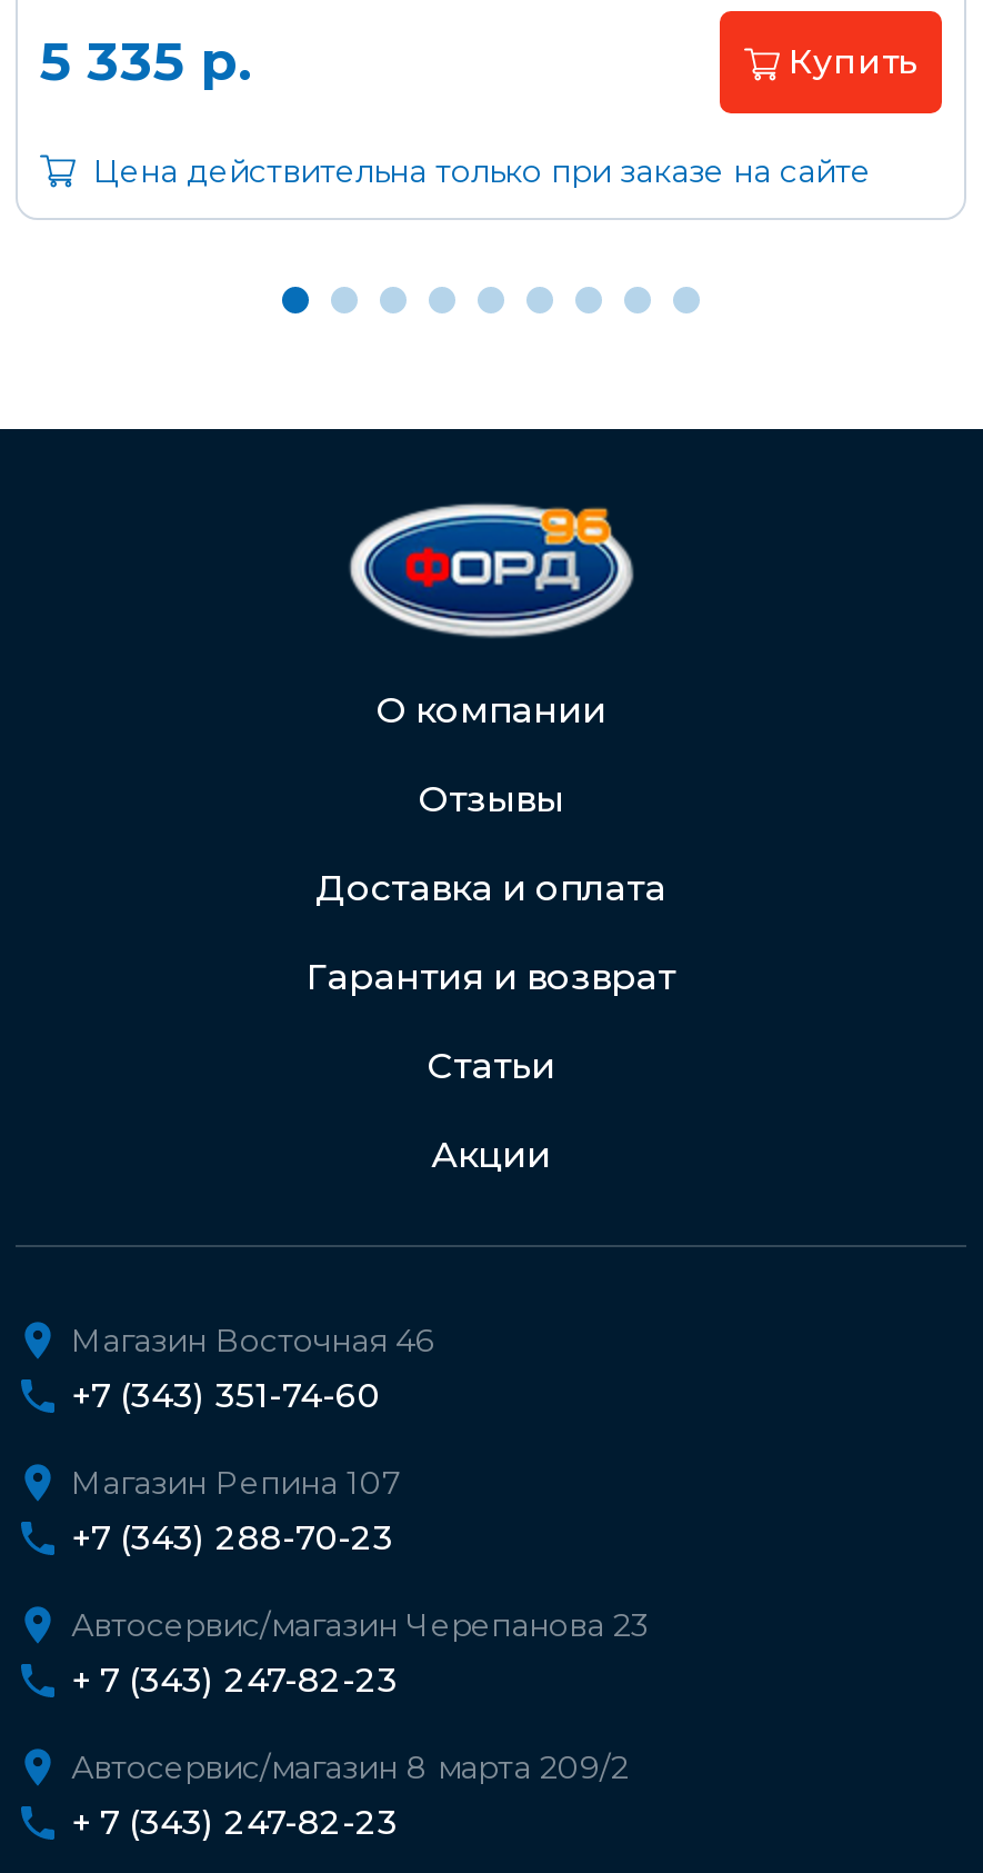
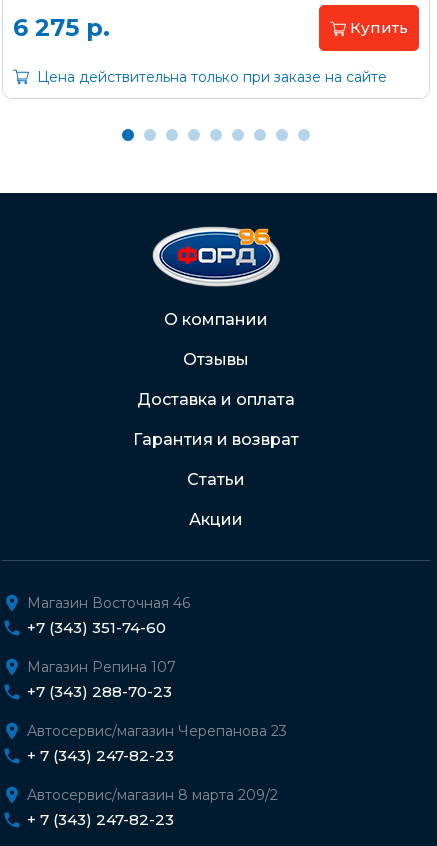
[40,29,253,94] 5 335 р. -> [13,13,110,42] 6 275 р.

